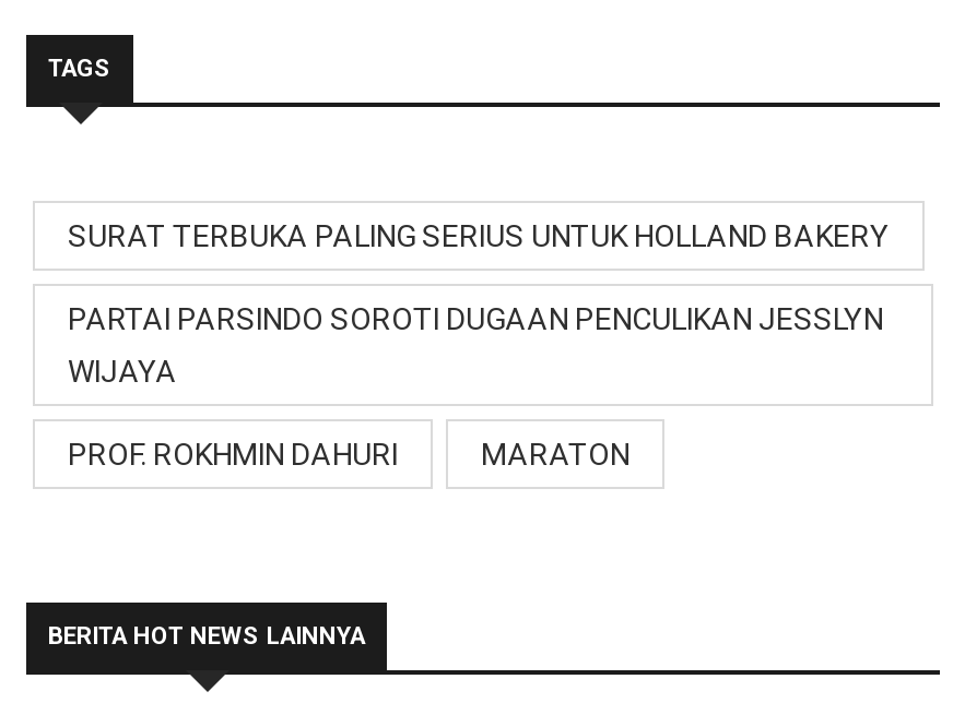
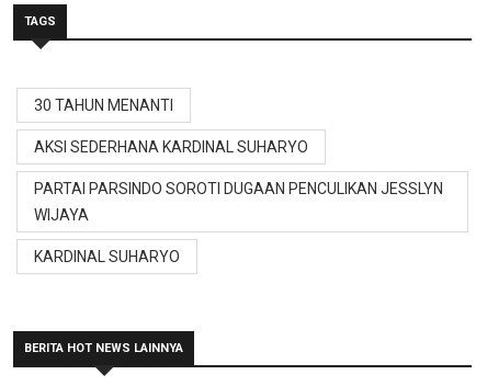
[68,219,890,254] SURAT TERBUKA PALING SERIUS UNTUK HOLLAND BAKERY -> [34,97,308,156] 30 TAHUN MENANTI | AKSI SEDERHANA KARDINAL SUHARYO
[68,438,629,472] PROF. ROKHMIN DAHURI | MARATON -> [34,248,180,266] KARDINAL SUHARYO

